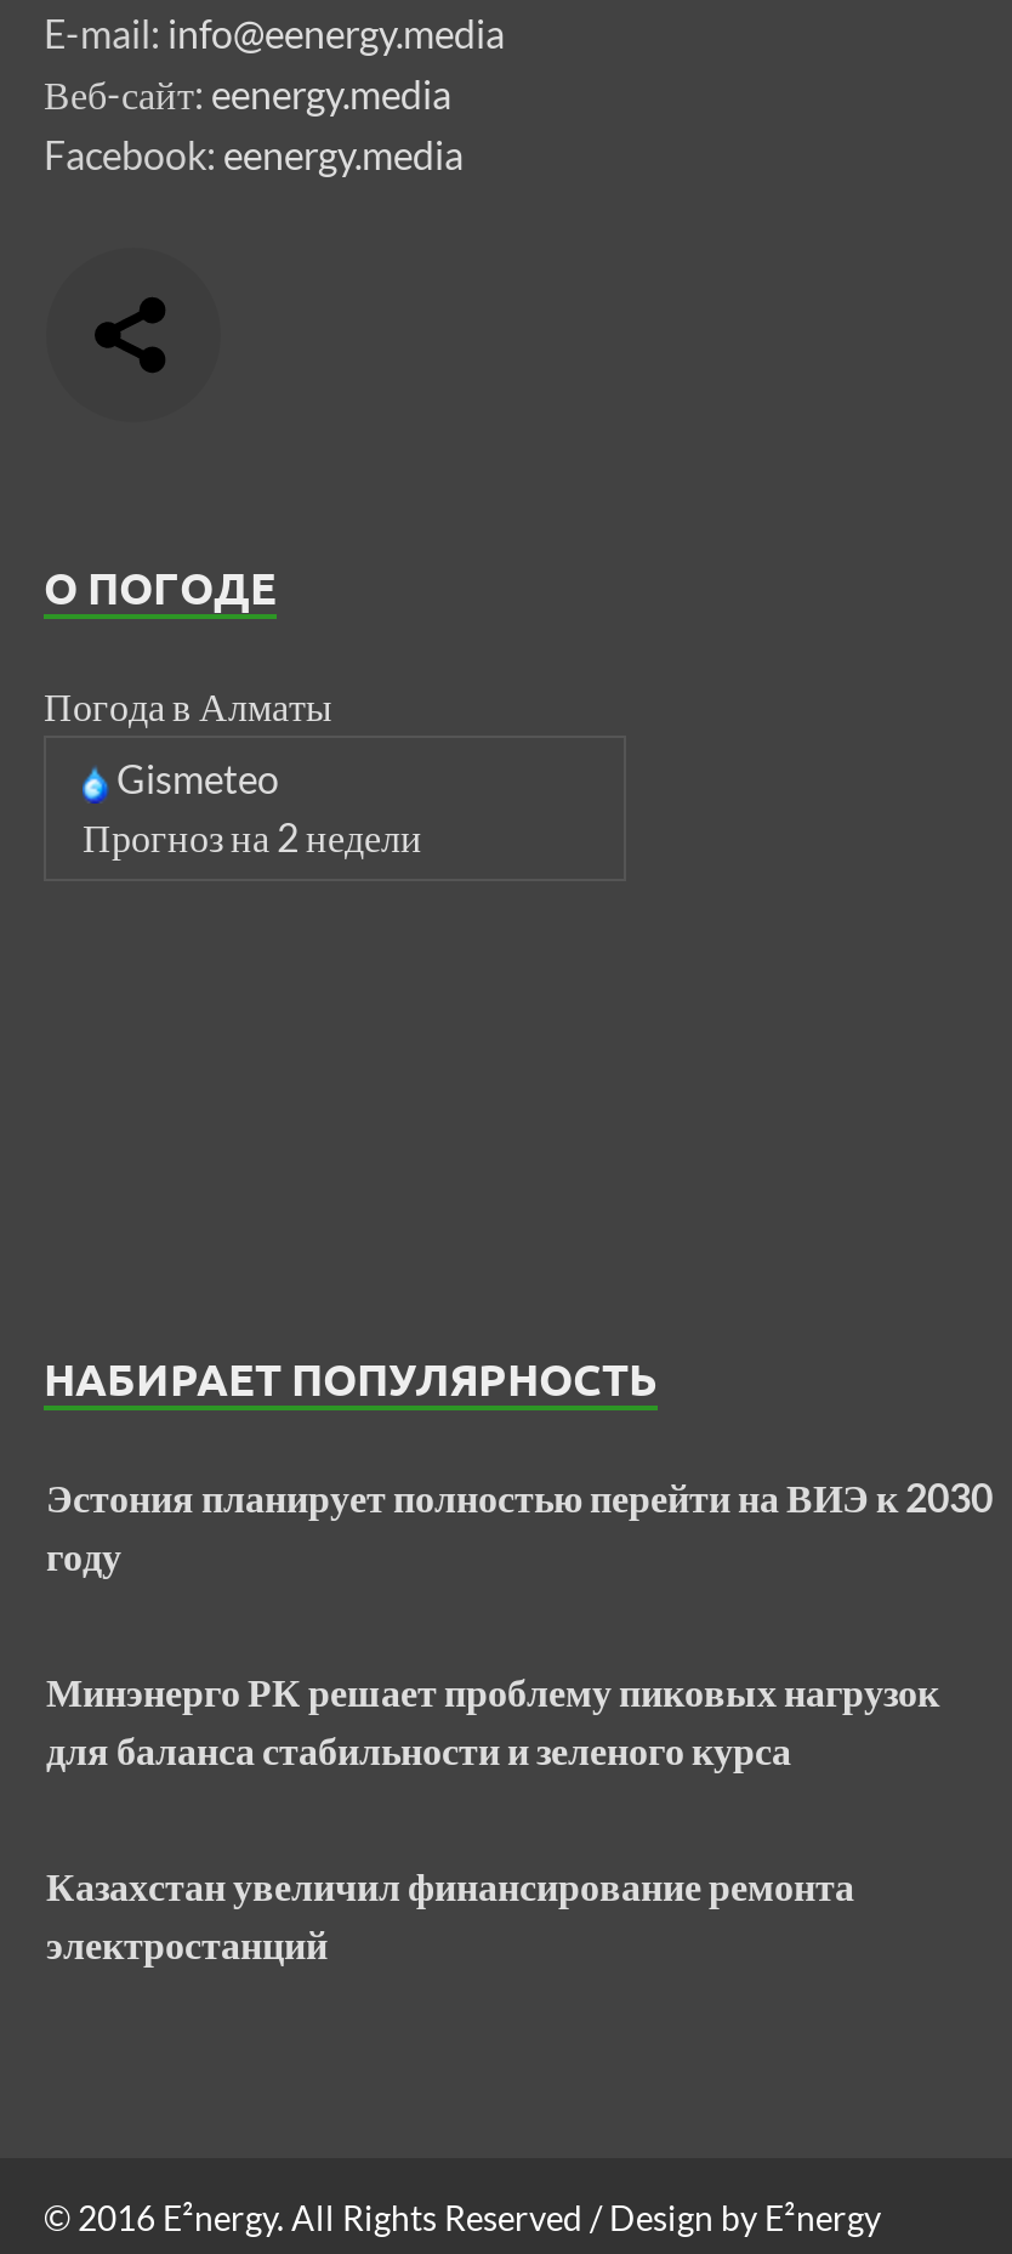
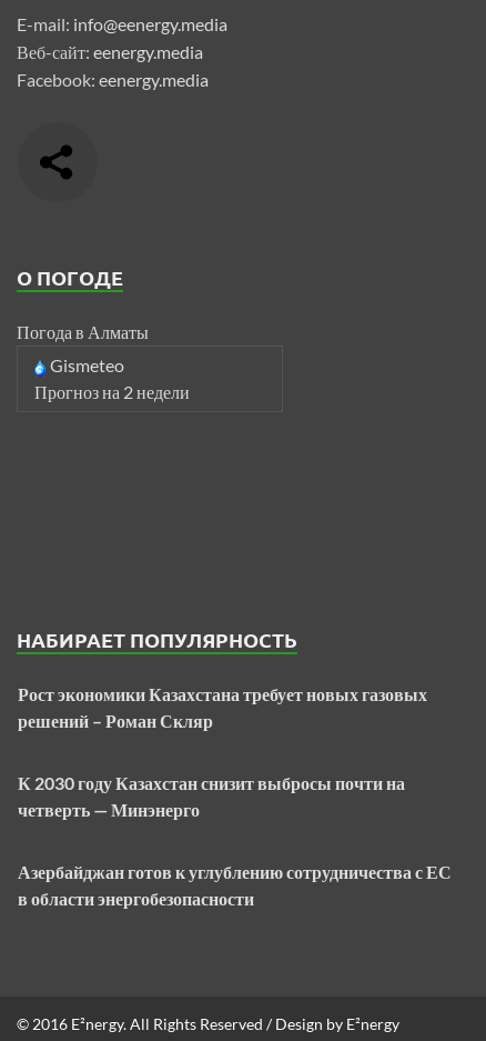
[46,1475,993,1579] Эстония планирует полностью перейти на ВИЭ к 2030 | году -> [18,684,427,732] Рост экономики Казахстана требует новых газовых | решений – Роман Скляр
[46,1669,939,1773] Минэнерго РК решает проблему пиковых нагрузок | для баланса стабильности и зеленого курса -> [18,773,405,820] К 2030 году Казахстан снизит выбросы почти на | четверть — Минэнерго
[46,1863,854,1968] Казахстан увеличил финансирование ремонта | электростанций -> [18,862,452,909] Азербайджан готов к углублению сотрудничества с ЕС | в области энергобезопасности

